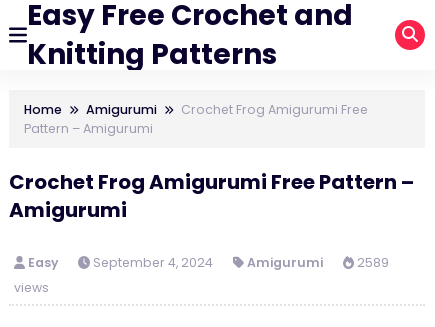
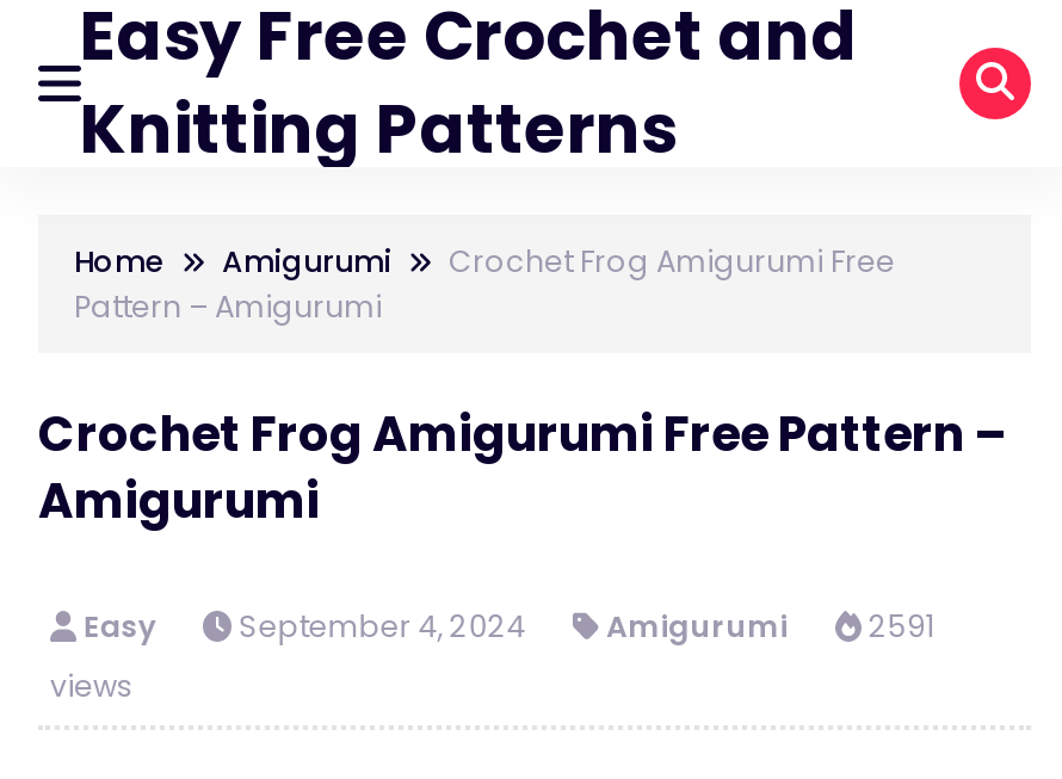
[28,254,389,271] Easy September 4, 2024 Amigurumi 2589 -> [83,606,935,647] Easy September 4, 2024 Amigurumi 2591

